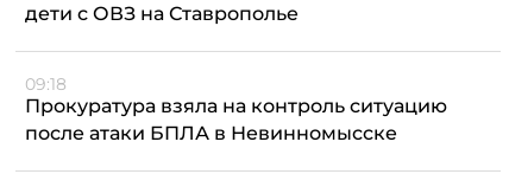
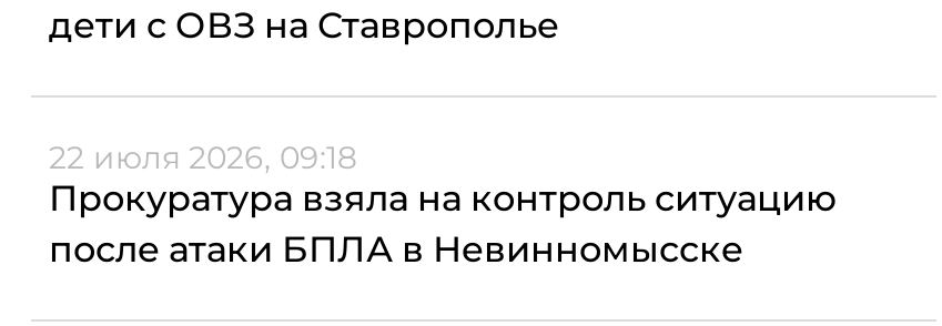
[25,73,67,94] 09:18 -> [49,137,357,177] 22 июля 2026, 09:18

